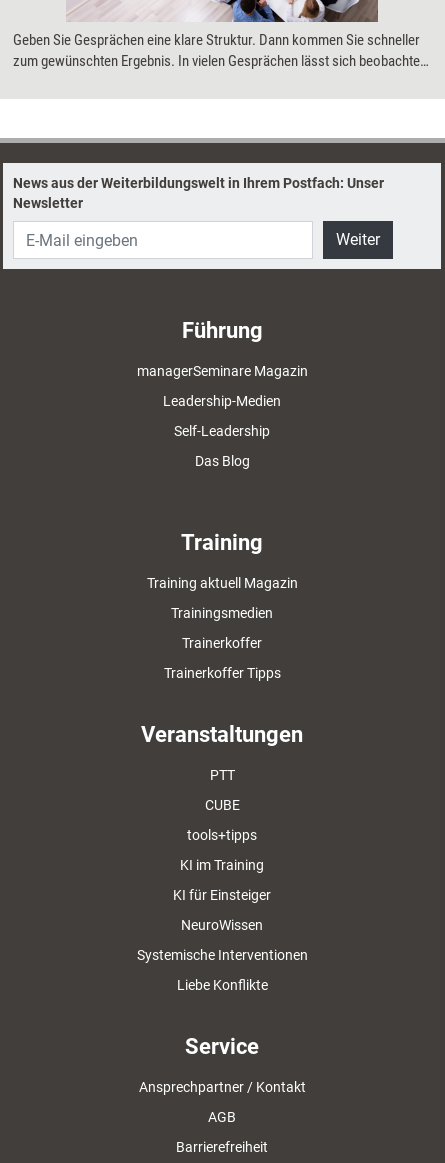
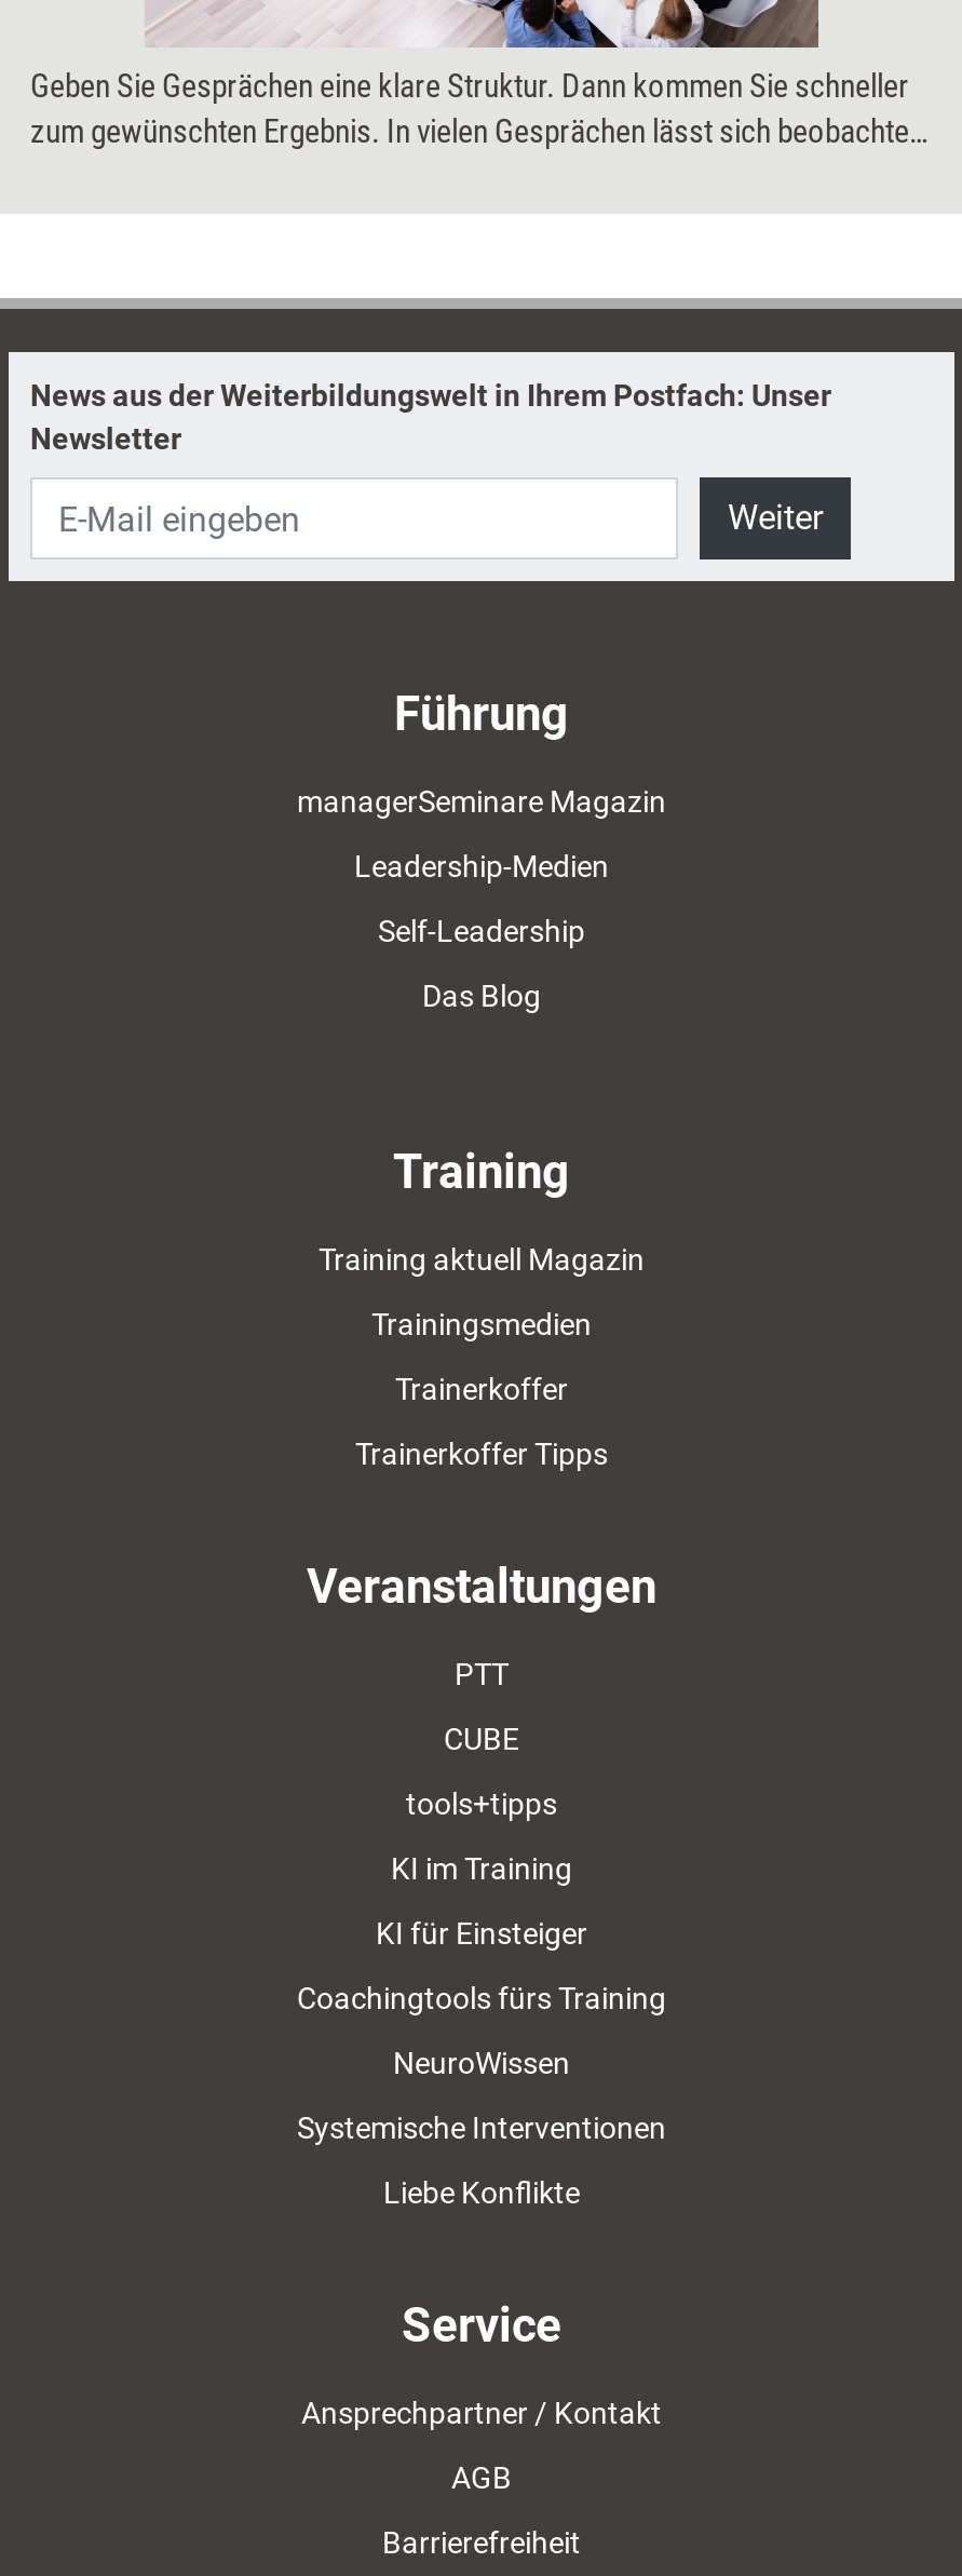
none -> [297,1981,666,2016] Coachingtools fürs Training

